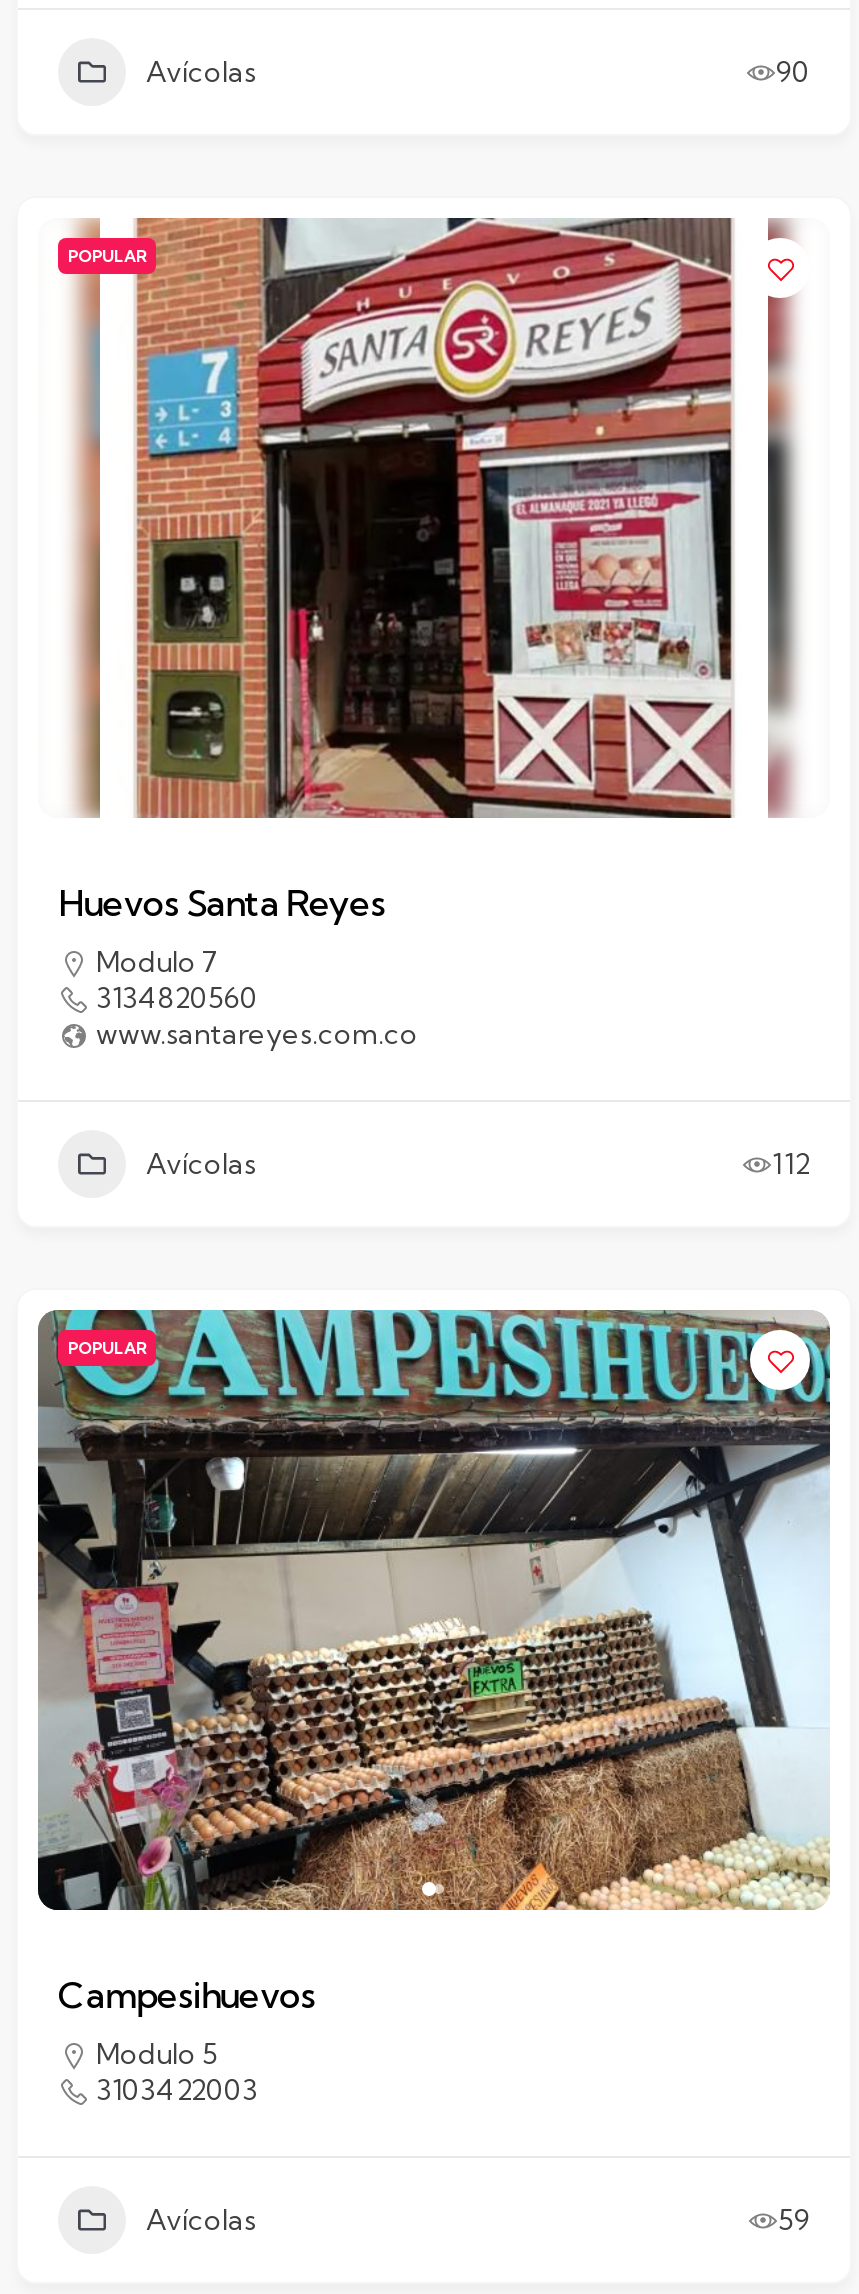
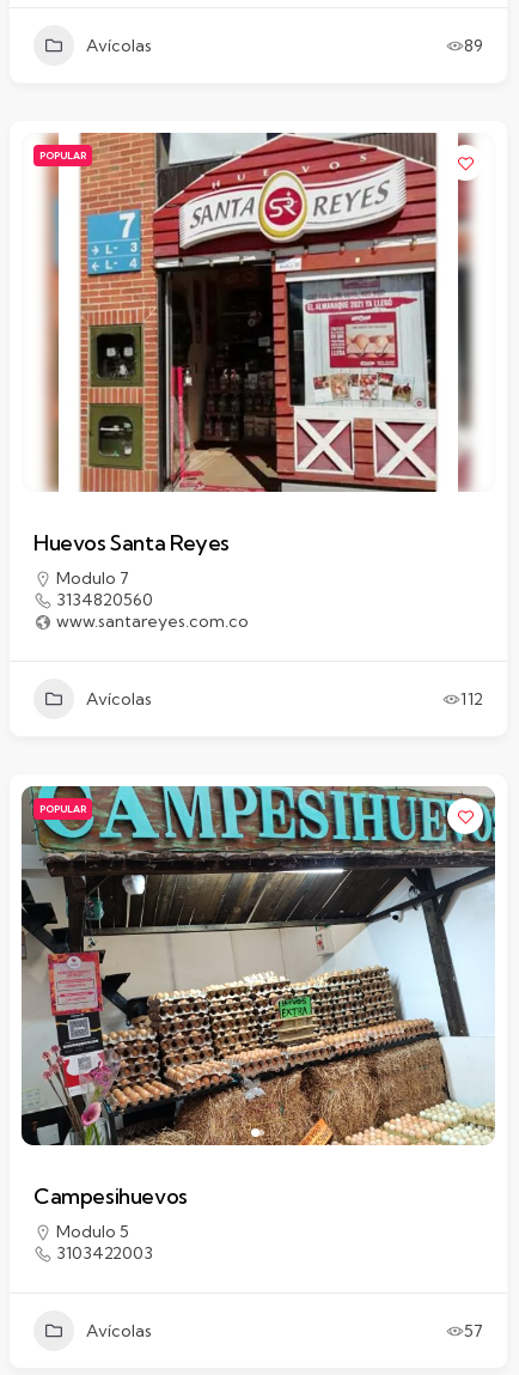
[776,55,810,91] 90 -> [464,35,483,57] 89
[778,2203,810,2239] 59 -> [464,1320,483,1342] 57

